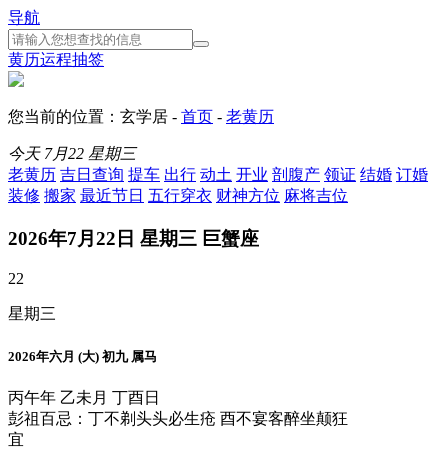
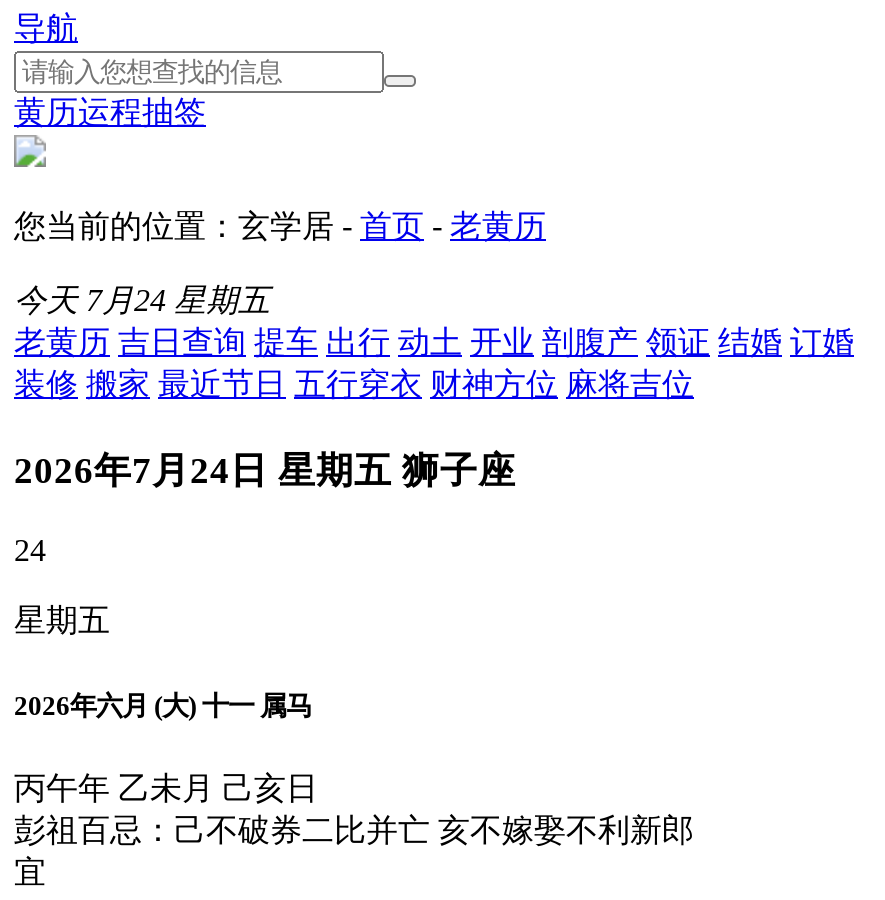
[8,145,136,162] 今天7月22星期三 -> [14,283,270,317] 今天7月24星期五
[8,228,259,249] 2026年7月22日 星期三 巨蟹座 -> [14,448,516,490] 2026年7月24日 星期五 狮子座
[8,270,24,287] 22 -> [14,534,46,568] 24
[8,305,56,322] 星期三 -> [14,604,110,638] 星期五
[8,349,157,364] 2026年六月 (大) 初九 属马 -> [14,690,312,720] 2026年六月 (大) 十一 属马
[8,389,160,406] 丙午年 乙未月 丁酉日 -> [14,771,318,805] 丙午年 乙未月 己亥日
[8,410,348,427] 彭祖百忌：丁不剃头头必生疮 酉不宴客醉坐颠狂 -> [14,813,694,847] 彭祖百忌：己不破券二比并亡 亥不嫁娶不利新郎

